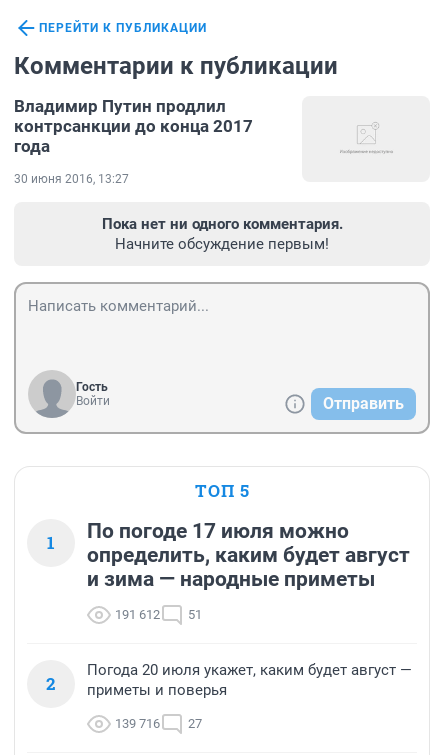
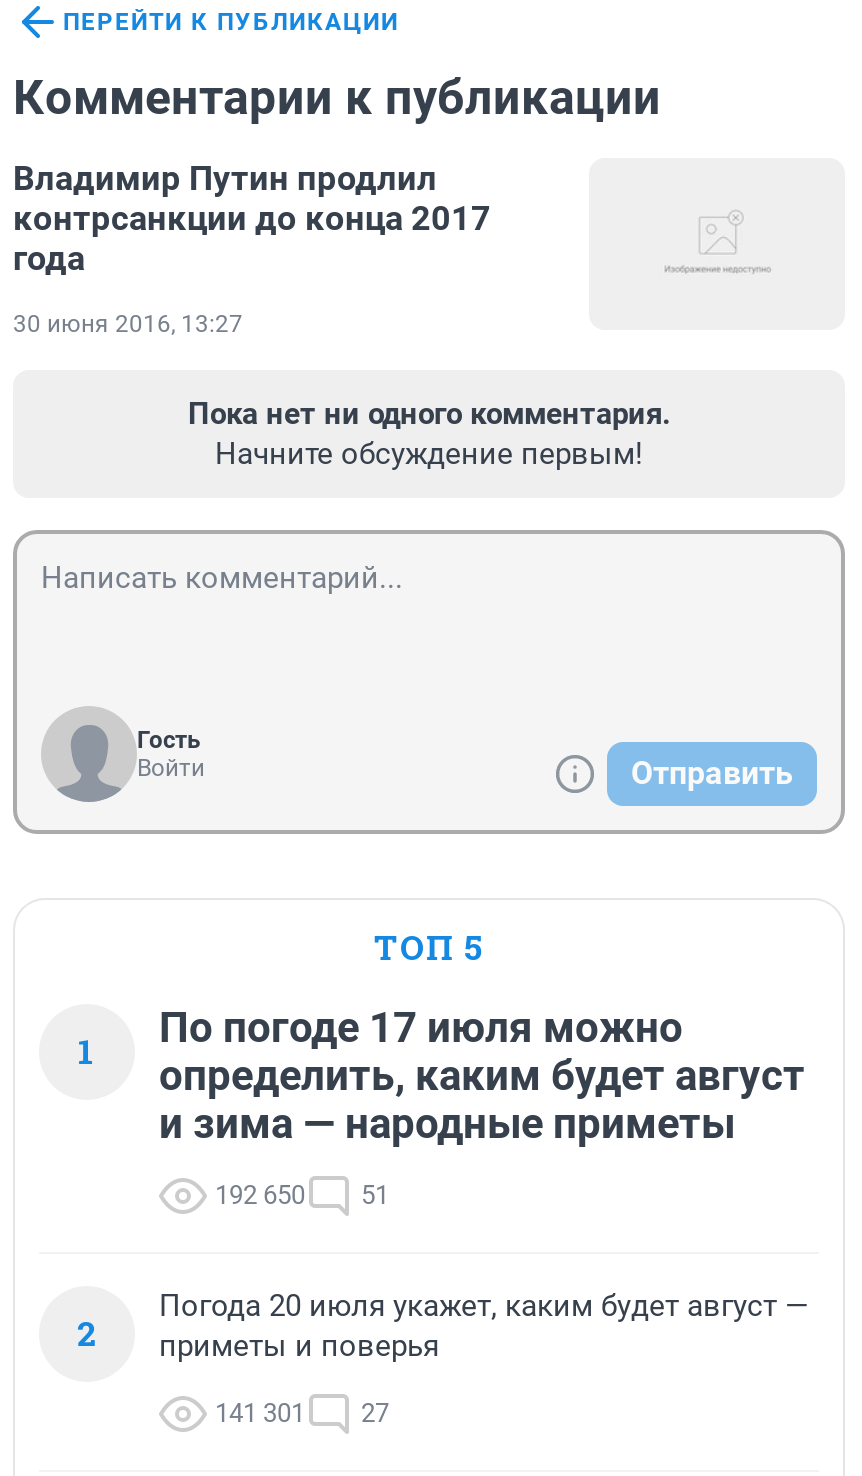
[115,607,202,622] 191 612 51 -> [215,1180,389,1210] 192 650 51
[115,716,202,731] 139 716 27 -> [215,1398,389,1428] 141 301 27

